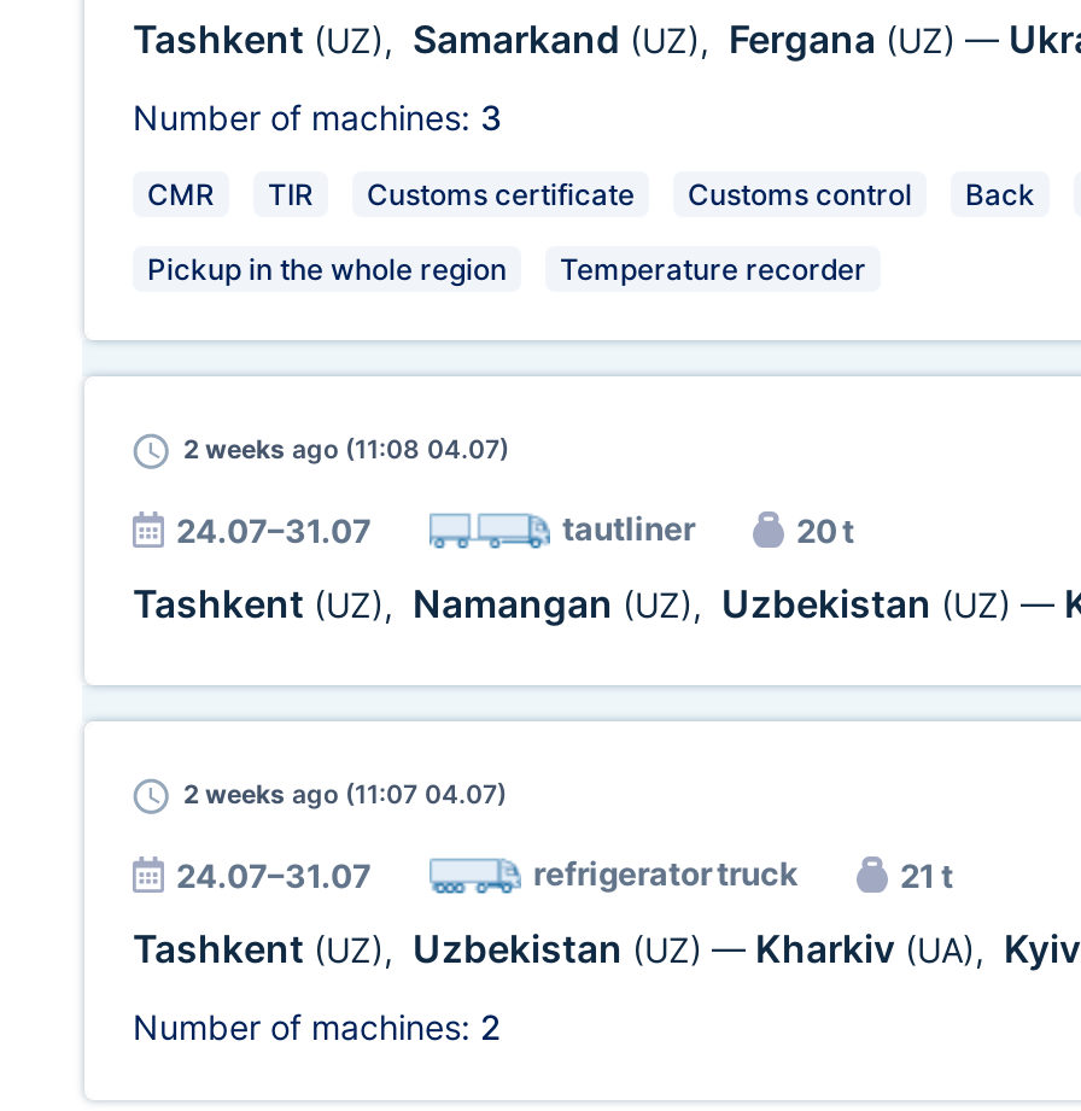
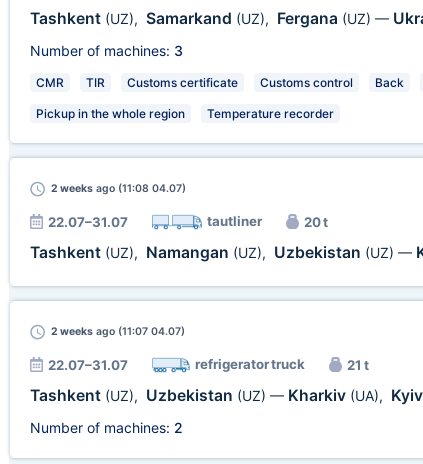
[176,511,372,550] 24.07–31.07 -> [48,214,128,230] 22.07–31.07
[176,856,372,895] 24.07–31.07 -> [48,357,128,373] 22.07–31.07

